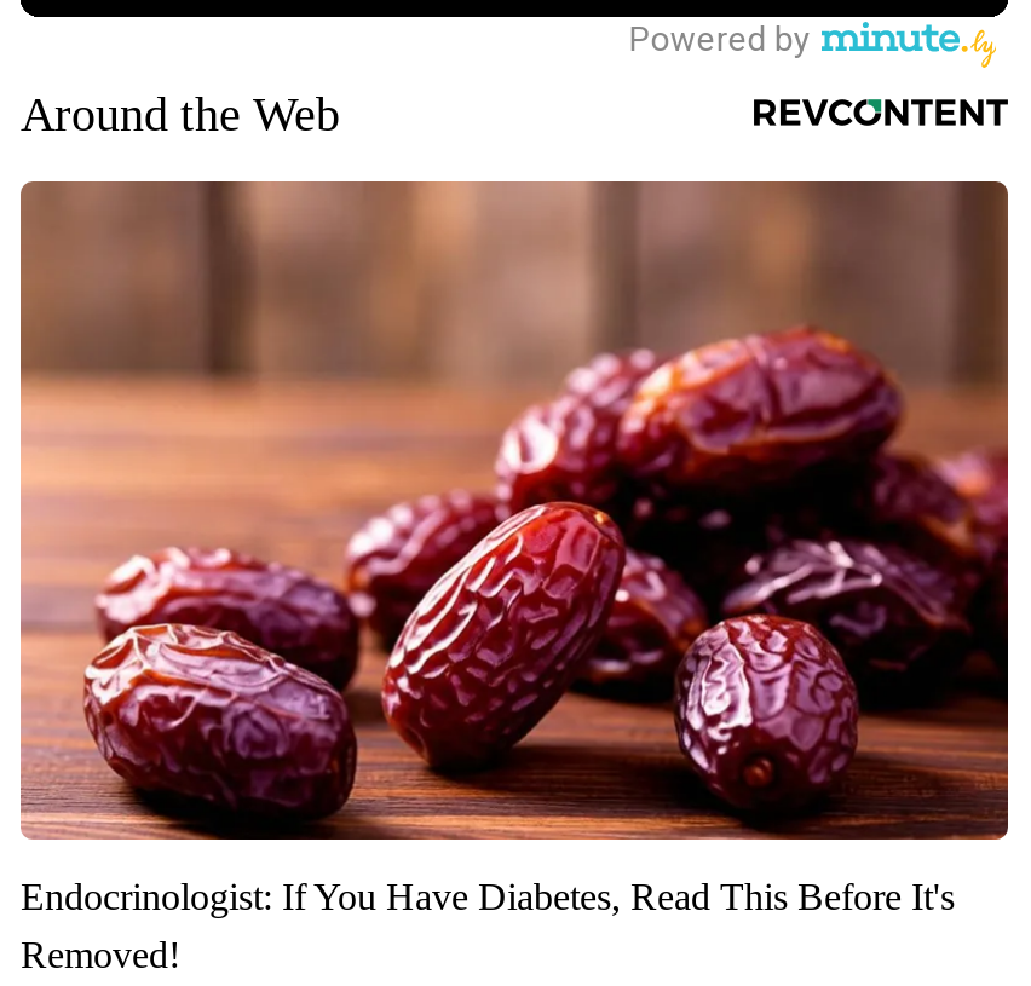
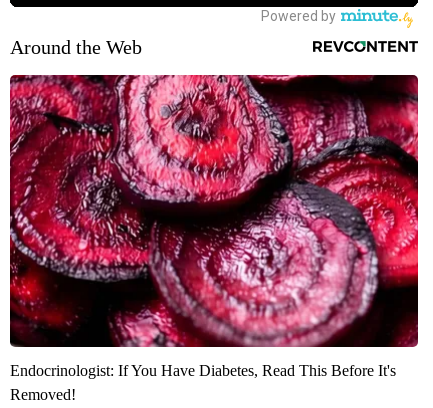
[21,179,1010,842] [image] -> [9,74,419,348] [image]

